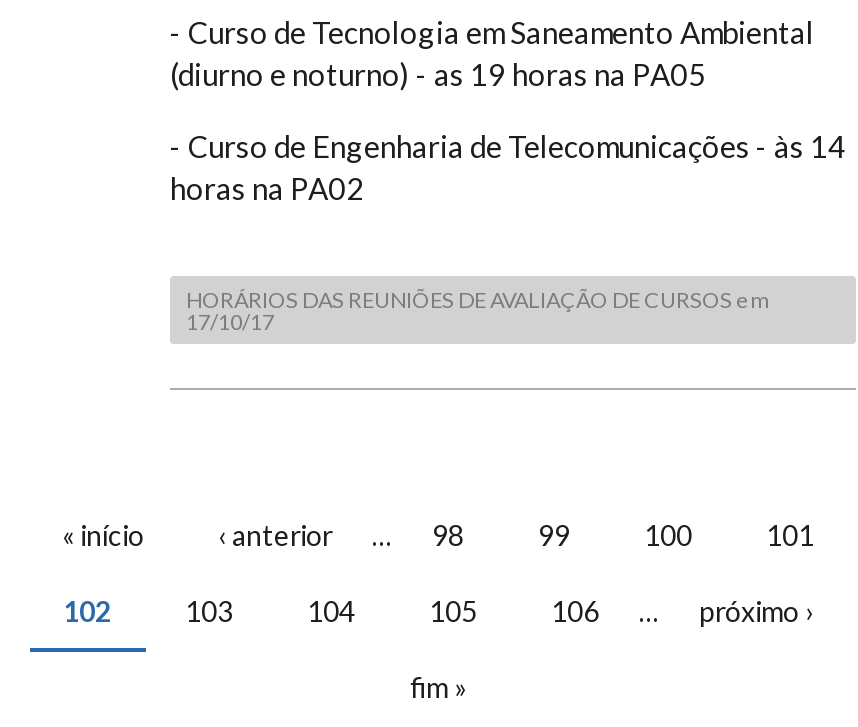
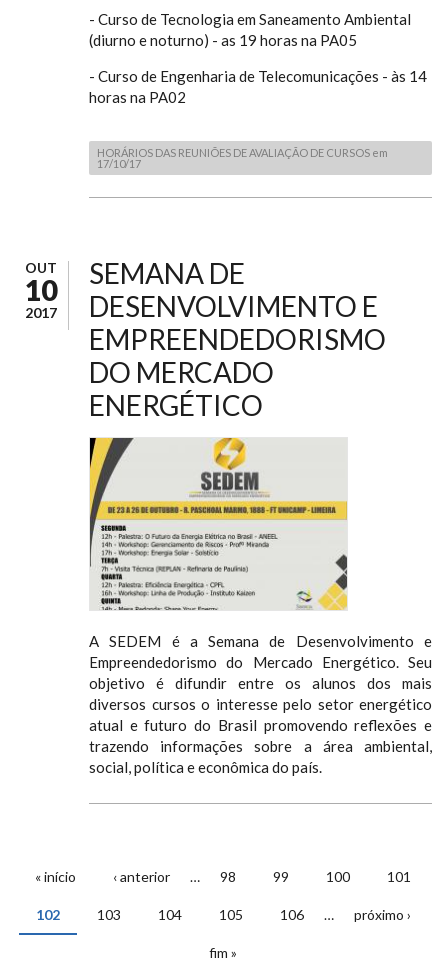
none -> [24,259,58,321] OUT | 10 | 2017
none -> [89,256,386,422] SEMANA DE | DESENVOLVIMENTO E | EMPREENDEDORISMO | DO MERCADO | ENERGÉTICO
none -> [89,437,432,776] [image] | A SEDEM é a Semana de Desenvolvimento e | Empreendedorismo do Mercado Energético. Seu | objetivo é difundir entre os alunos dos mais | diversos cursos o interesse pelo setor energético | atual e futuro do Brasil promovendo reflexões e | trazendo informações sobre a área ambiental, | social, política e econômica do país.

